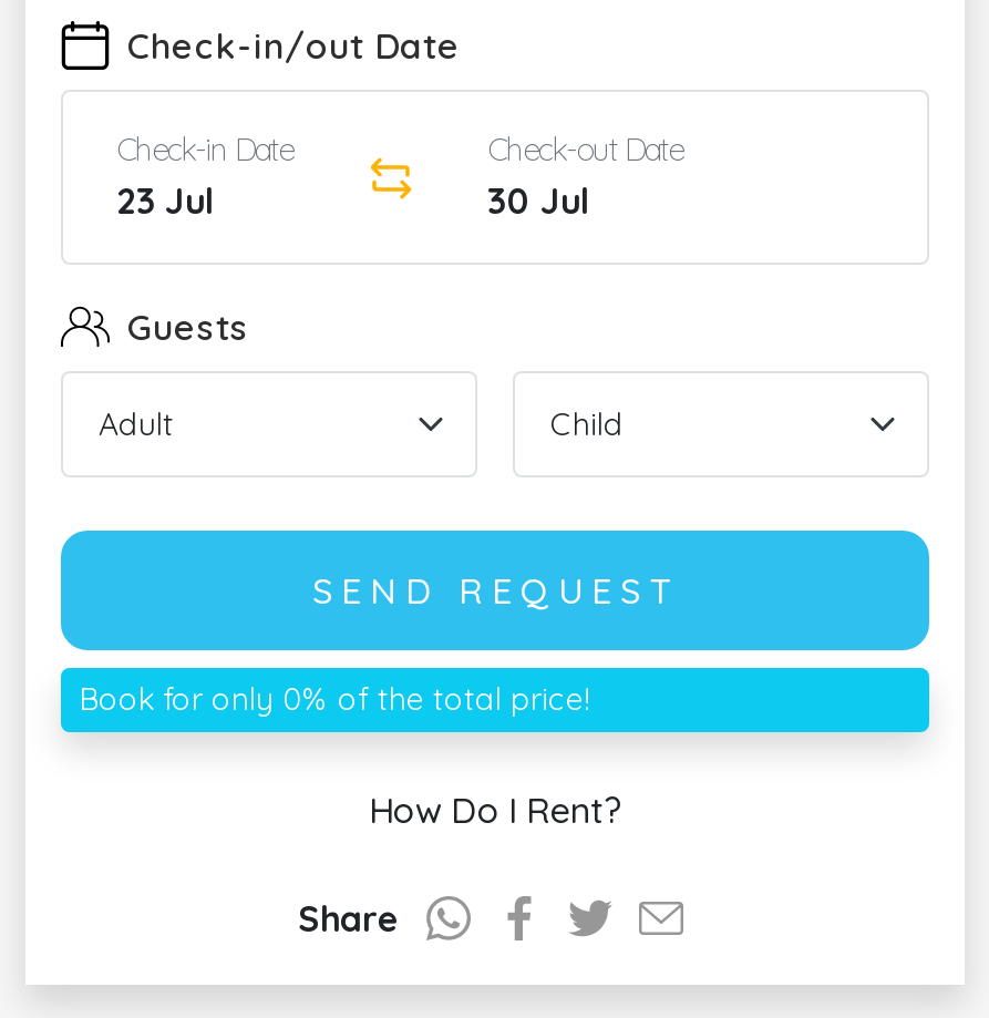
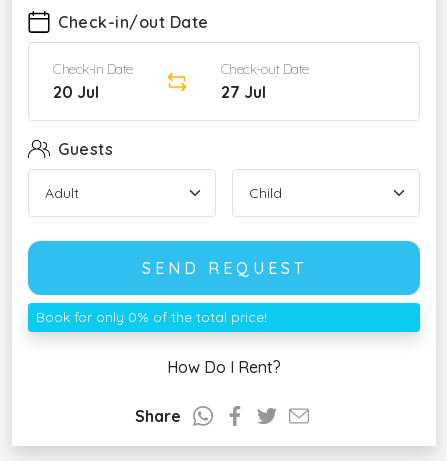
[116,178,214,223] 23 Jul -> [53,82,99,102] 20 Jul
[487,178,589,223] 30 Jul -> [220,82,265,102] 27 Jul

